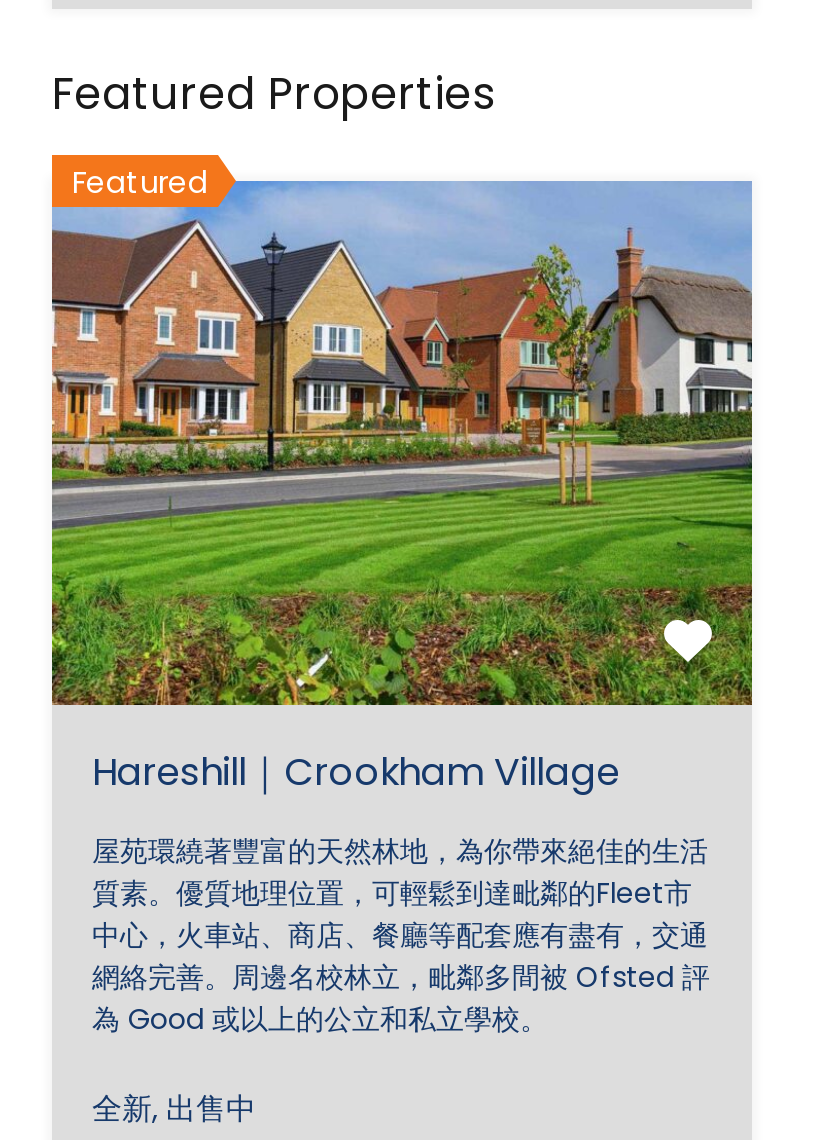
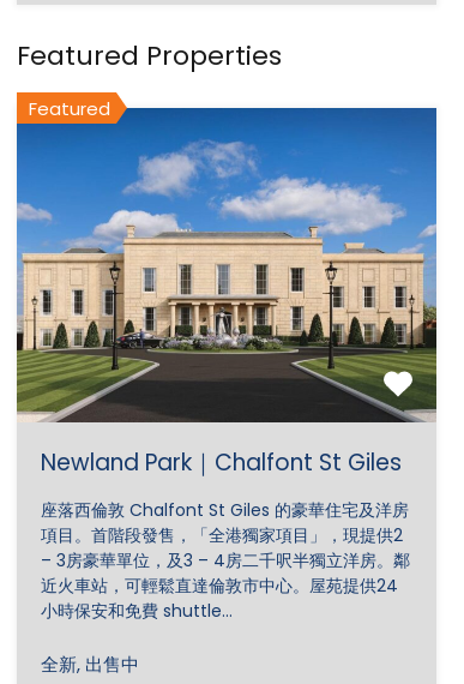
[50,179,754,799] [image] | Hareshill｜Crookham Village -> [16,108,438,479] [image] | Newland Park｜Chalfont St Giles
[92,831,710,1039] 屋苑環繞著豐富的天然林地，為你帶來絕佳的生活 | 質素。優質地理位置，可輕鬆到達毗鄰的Fleet市 | 中心，火車站、商店、餐廳等配套應有盡有，交通 | 網絡完善。周邊名校林立，毗鄰多間被 Ofsted 評 | 為 Good 或以上的公立和私立學校。 -> [41,498,410,623] 座落西倫敦 Chalfont St Giles 的豪華住宅及洋房 | 項目。首階段發售，「全港獨家項目」，現提供2 | – 3房豪華單位，及3 – 4房二千呎半獨立洋房。鄰 | 近火車站，可輕鬆直達倫敦市中心。屋苑提供24 | 小時保安和免費 shuttle…

